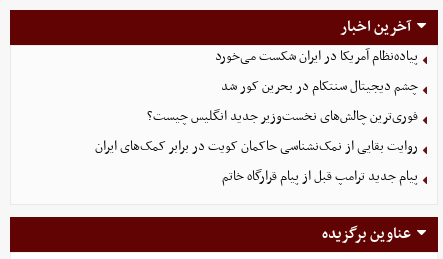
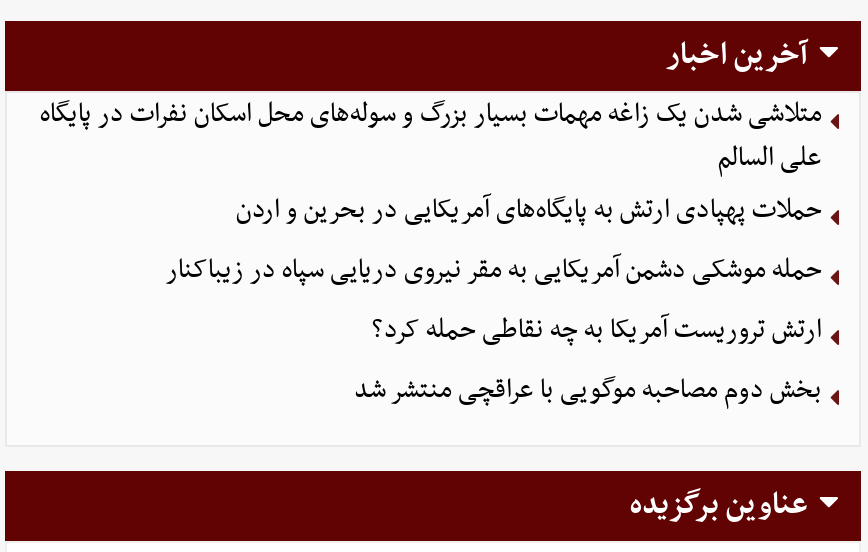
[95,45,418,188] پیاده‌نظام آمریکا در ایران شکست می‌خورد | چشم دیجیتال سنتکام در بحرین کور شد | فوری‌ترین چالش‌های نخست‌وزیر جدید انگلیس چیست؟ | روایت بقایی از نمک‌نشناسی حاکمان کویت در برابر کمک‌های ایران | پیام جدید ترامپ قبل از پیام قرارگاه خاتم -> [40,91,822,413] متلاشی شدن یک زاغه مهمات بسیار بزرگ و سوله‌های محل اسکان نفرات در پایگاه | علی السالم | حملات پهپادی ارتش به پایگاه‌های آمریکایی در بحرین و اردن | حمله موشکی دشمن آمریکایی به مقر نیروی دریایی سپاه در زیباکنار | ارتش تروریست آمریکا به چه نقاطی حمله کرد؟ | بخش دوم مصاحبه موگویی با عراقچی منتشر شد

